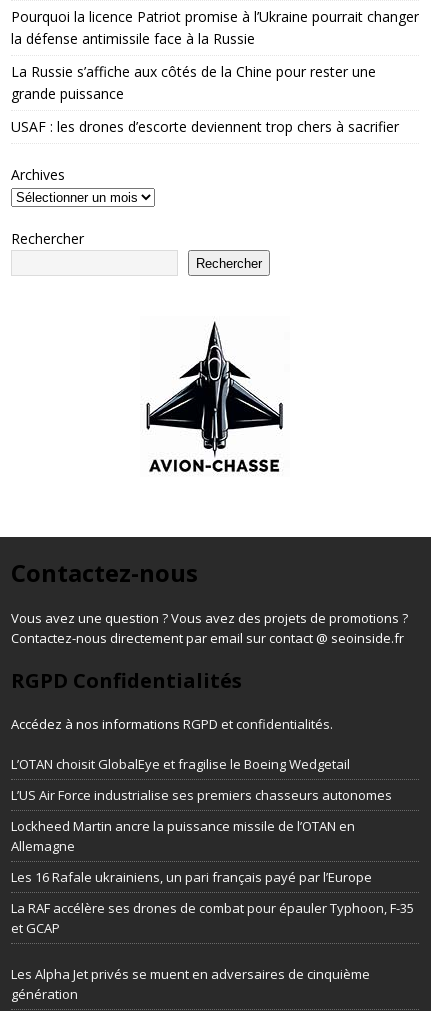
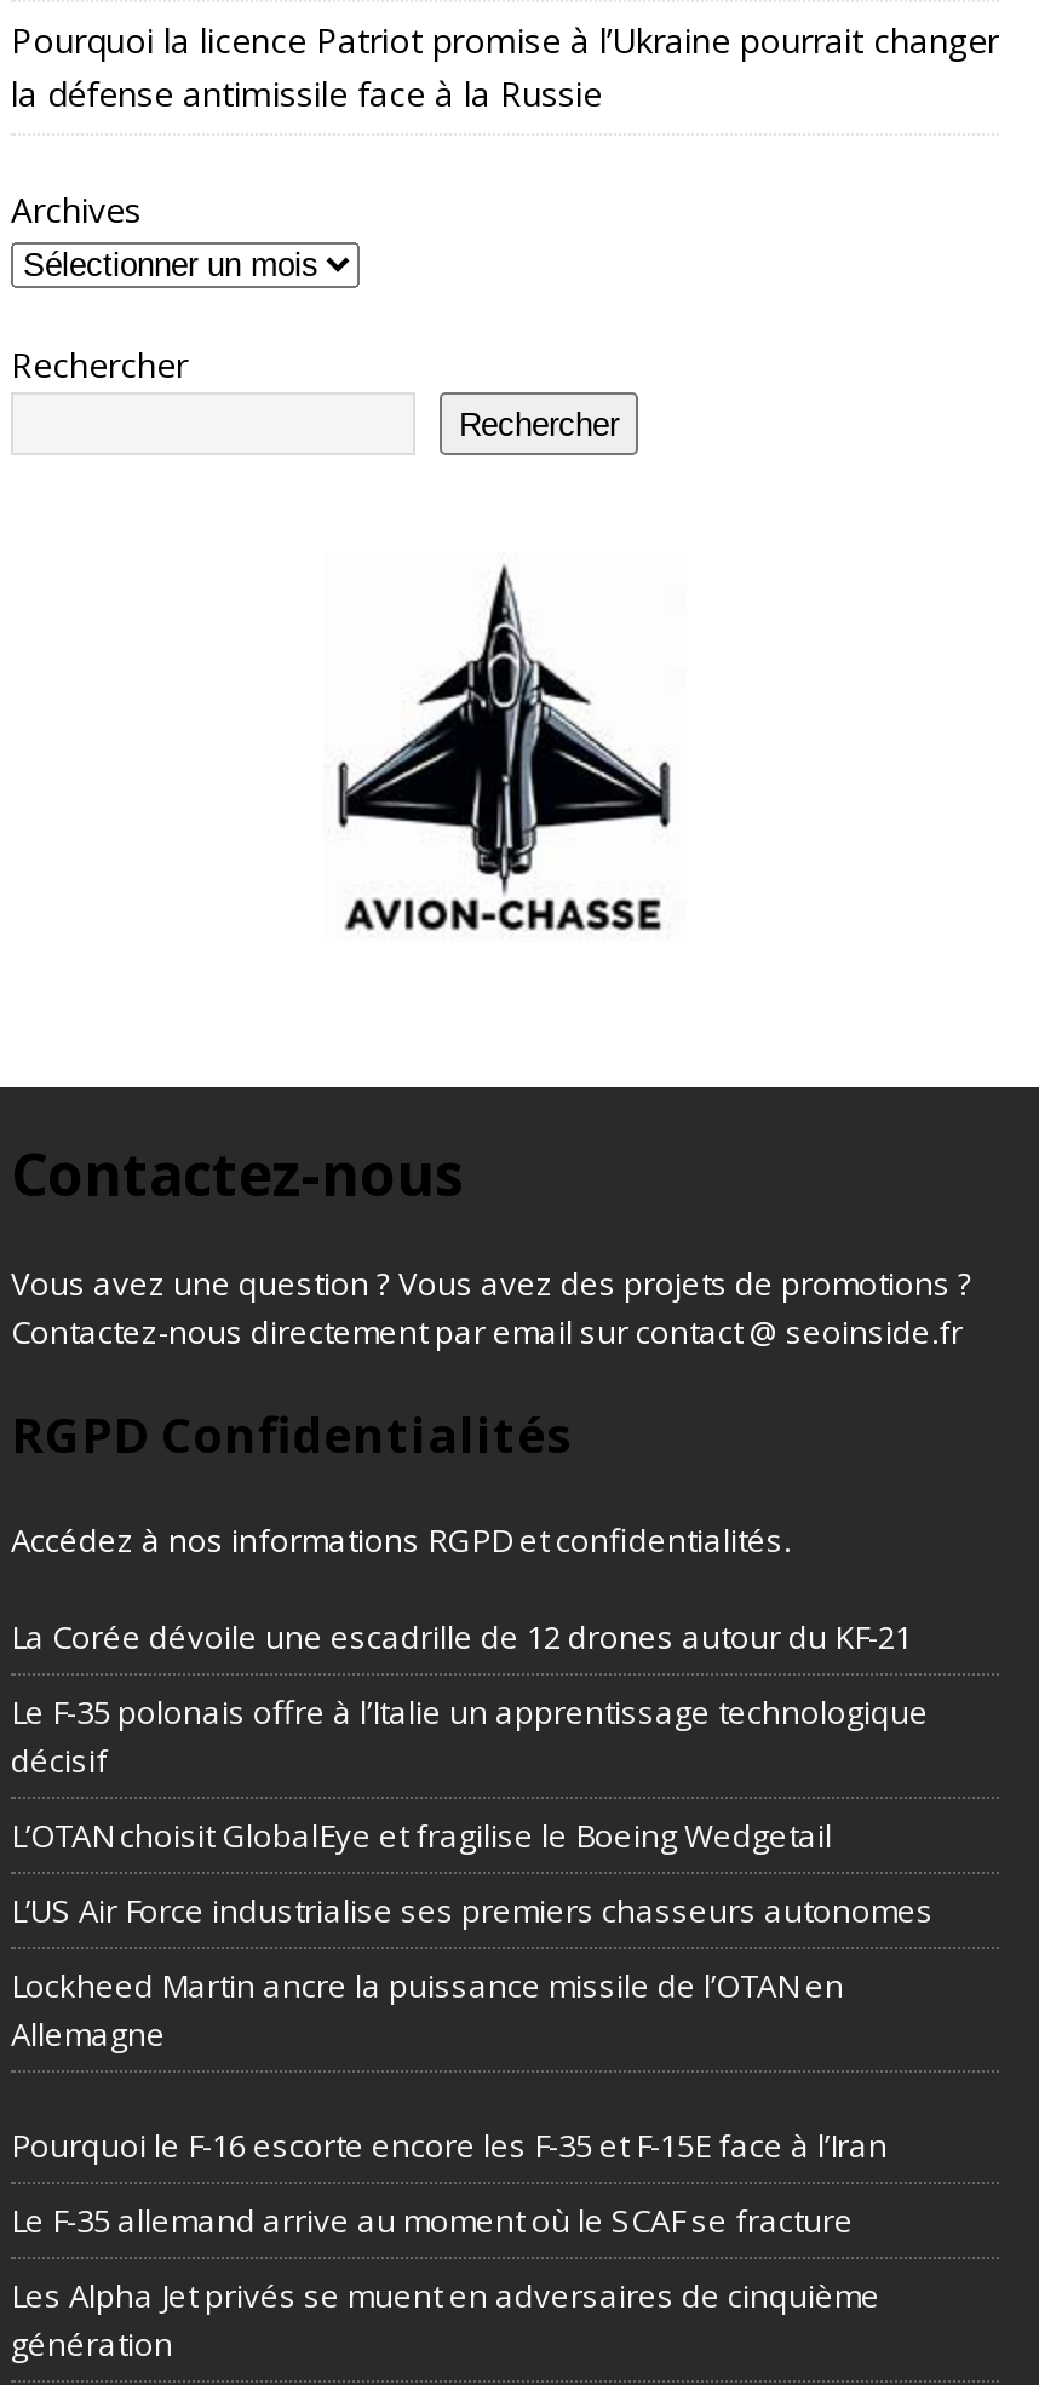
[11,62,399,136] La Russie s’affiche aux côtés de la Chine pour rester une | grande puissance | USAF : les drones d’escorte deviennent trop chers à sacrifier -> none
moved [11,165,408,733] -> [11,187,972,1562]: [image] | Archives | Rechercher | Rechercher | Vous avez une question ? Vous avez des projets de promotions ? | Contactez-nous directement par email sur contact @ seoinside.fr | Accédez à nos informations RGPD et confidentialités.
none -> [11,1615,929,1782] La Corée dévoile une escadrille de 12 drones autour du KF-21 | Le F-35 polonais offre à l’Italie un apprentissage technologique | décisif
[11,868,372,886] Les 16 Rafale ukrainiens, un pari français payé par l’Europe -> [11,2124,888,2167] Pourquoi le F-16 escorte encore les F-35 et F-15E face à l’Iran
[11,899,414,937] La RAF accélère ses drones de combat pour épauler Typhoon, F-35 | et GCAP -> [11,2199,854,2242] Le F-35 allemand arrive au moment où le SCAF se fracture

